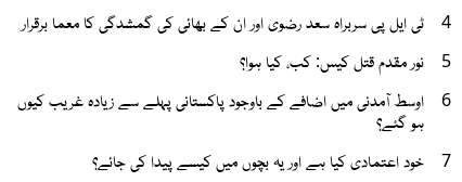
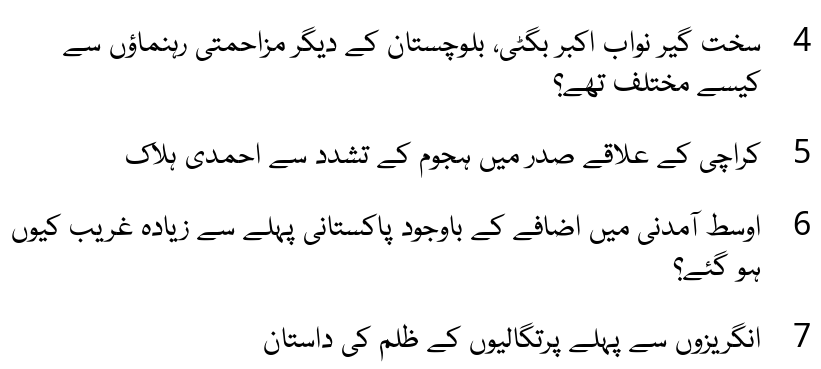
[22,10,424,34] ٹی ایل پی سربراہ سعد رضوی اور ان کے بھائی کی گمشدگی کا معما برقرار -> [63,18,761,102] سخت گیر نواب اکبر بگٹی، بلوچستان کے دیگر مزاحمتی رہنماؤں سے | کیسے مختلف تھے؟
[240,49,424,73] نور مقدم قتل کیس: کب، کیا ہوا؟ -> [125,130,761,174] کراچی کے علاقے صدر میں ہجوم کے تشدد سے احمدی ہلاک
[92,149,424,173] خود اعتمادی کیا ہے اور یہ بچوں میں کیسے پیدا کی جائے؟ -> [263,314,761,358] انگریزوں سے پہلے پرتگالیوں کے ظلم کی داستان

